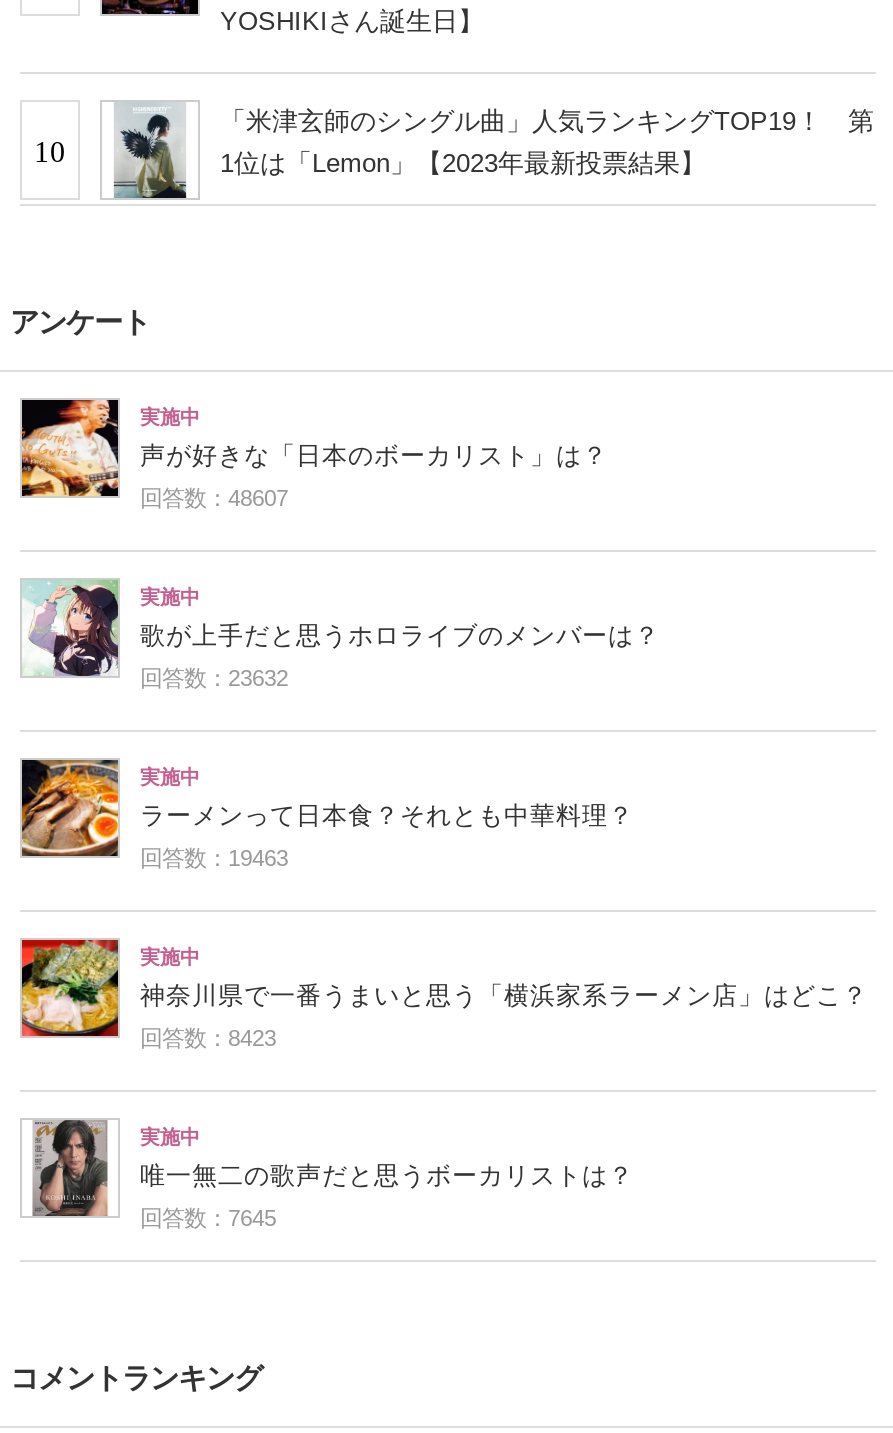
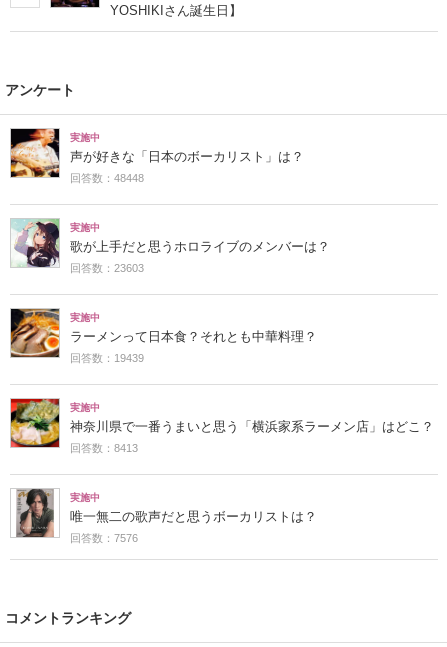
[112,100,874,200] [image] | 「米津玄師のシングル曲」人気ランキングTOP19！ 第 | 1位は「Lemon」【2023年最新投票結果】 -> none
[34,136,66,168] 10 -> none
[140,486,288,510] 回答数：48607 -> [70,172,144,184] 回答数：48448
[140,666,288,690] 回答数：23632 -> [70,262,144,274] 回答数：23603
[140,846,288,870] 回答数：19463 -> [70,352,144,364] 回答数：19439
[140,1026,276,1050] 回答数：8423 -> [70,442,138,454] 回答数：8413
[140,1206,276,1230] 回答数：7645 -> [70,532,138,544] 回答数：7576

